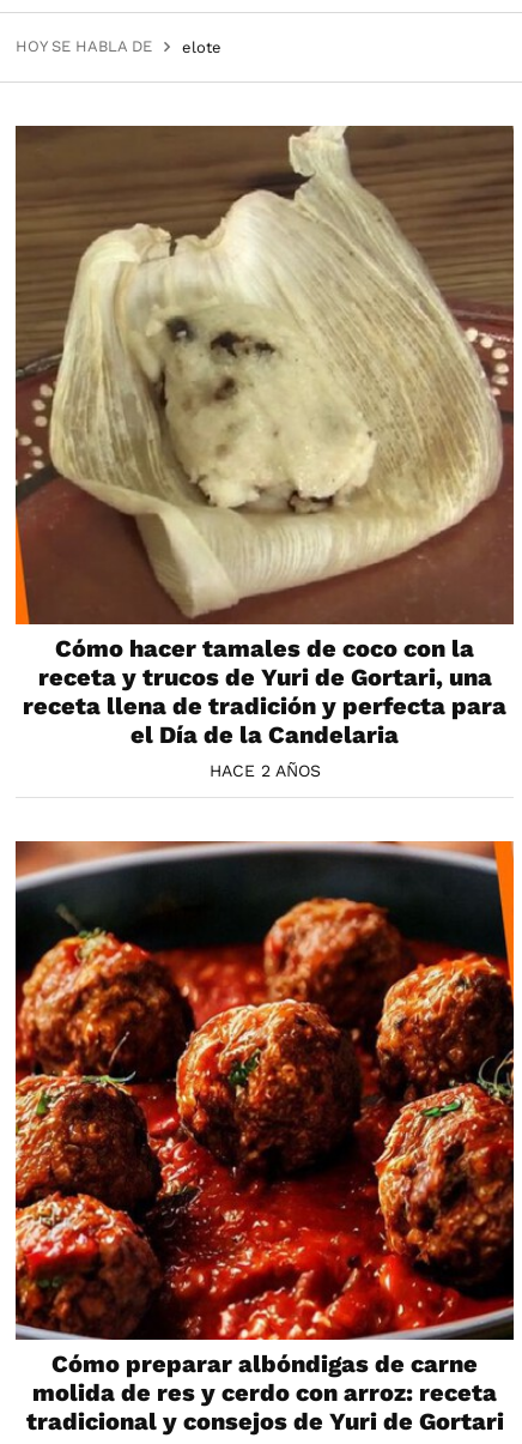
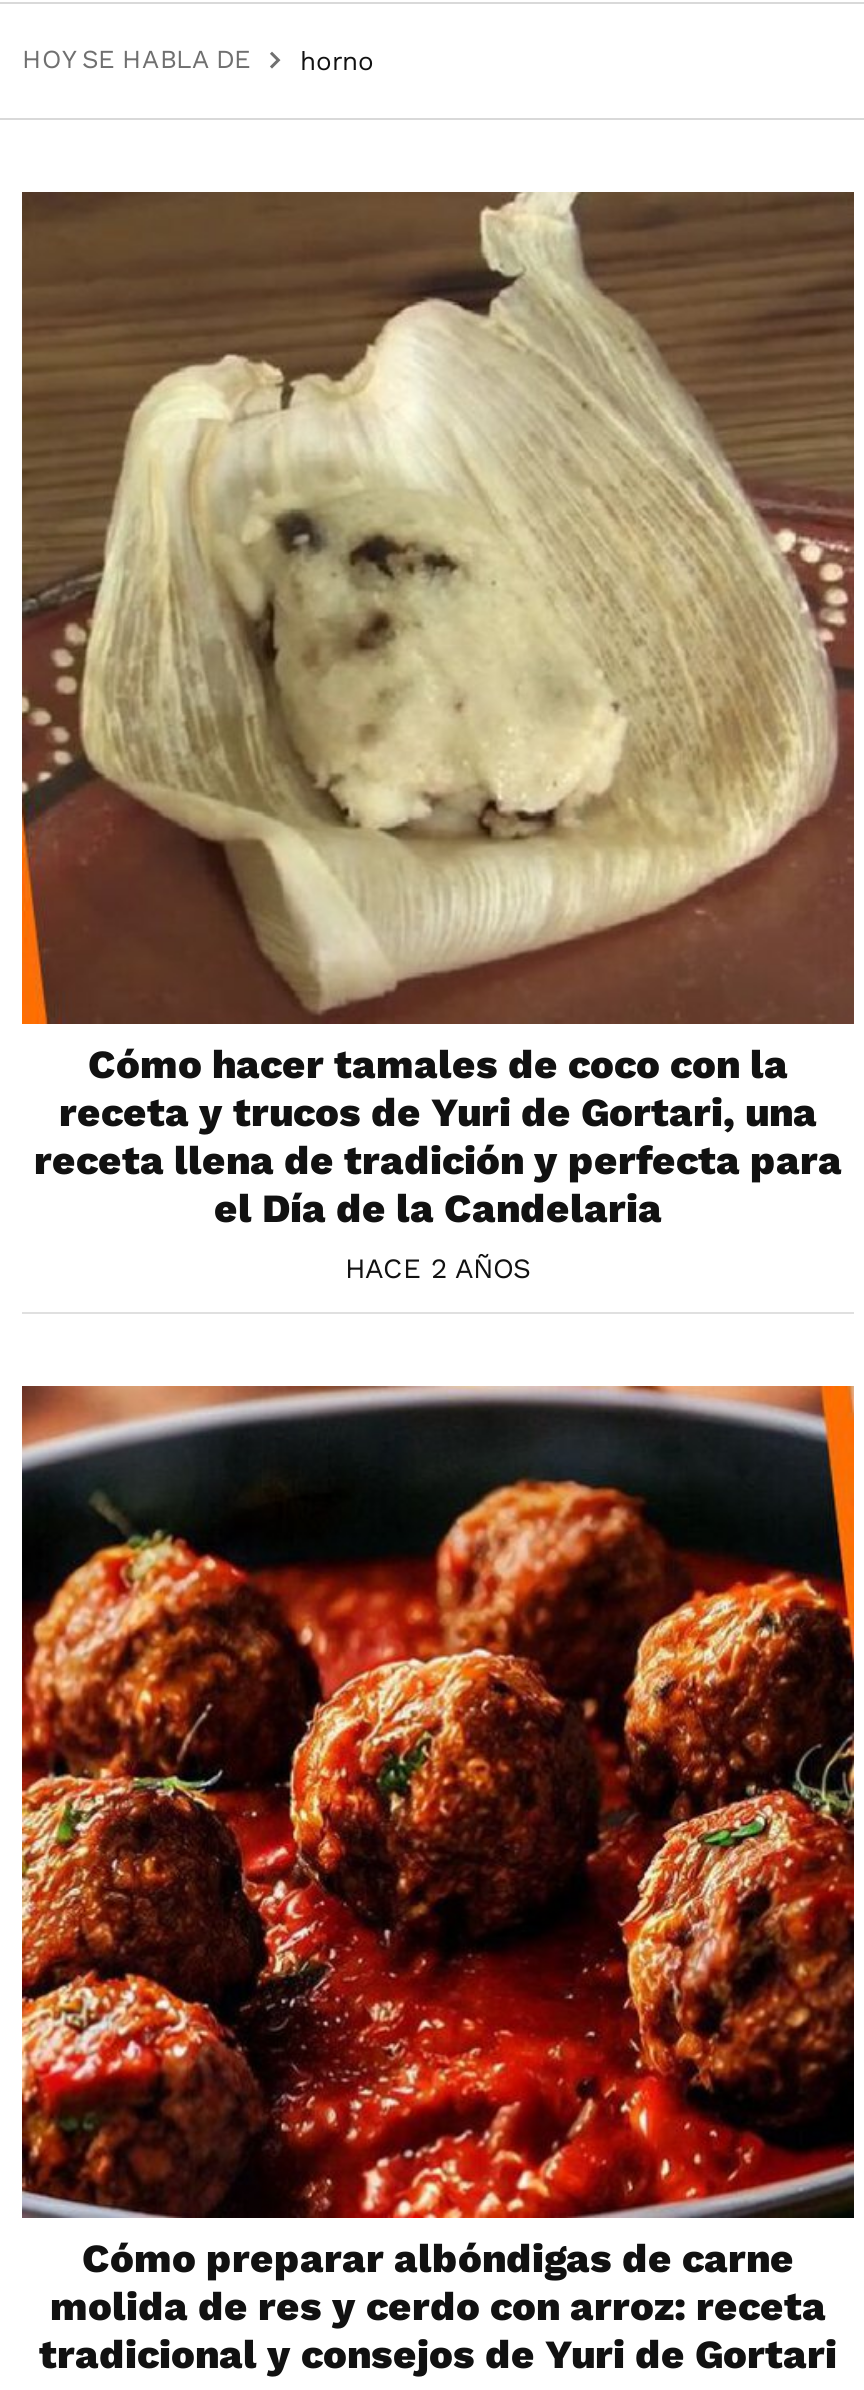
[182,38,221,56] elote -> [300,45,374,75] horno

